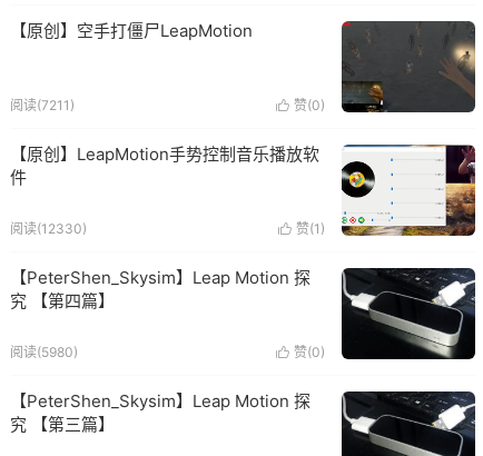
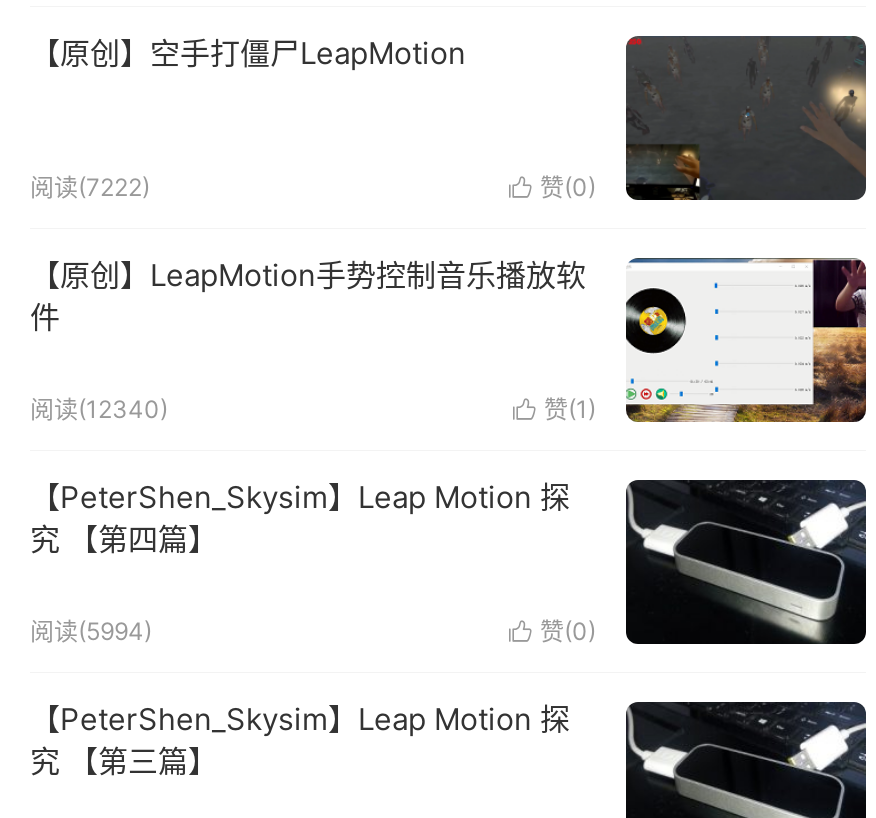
[10,97,75,113] 阅读(7211) -> [30,172,150,202] 阅读(7222)
[10,220,87,237] 阅读(12330) -> [30,394,168,424] 阅读(12340)
[10,344,78,360] 阅读(5980) -> [30,616,152,646] 阅读(5994)

